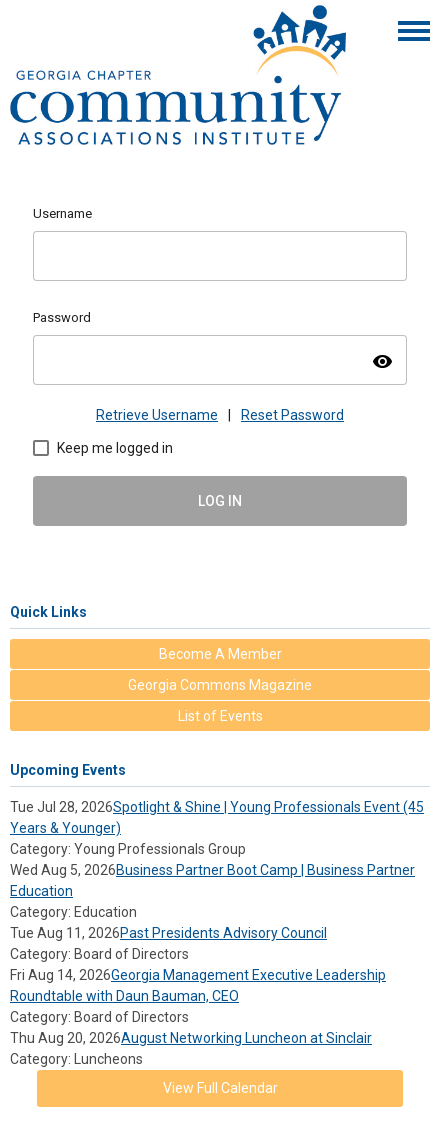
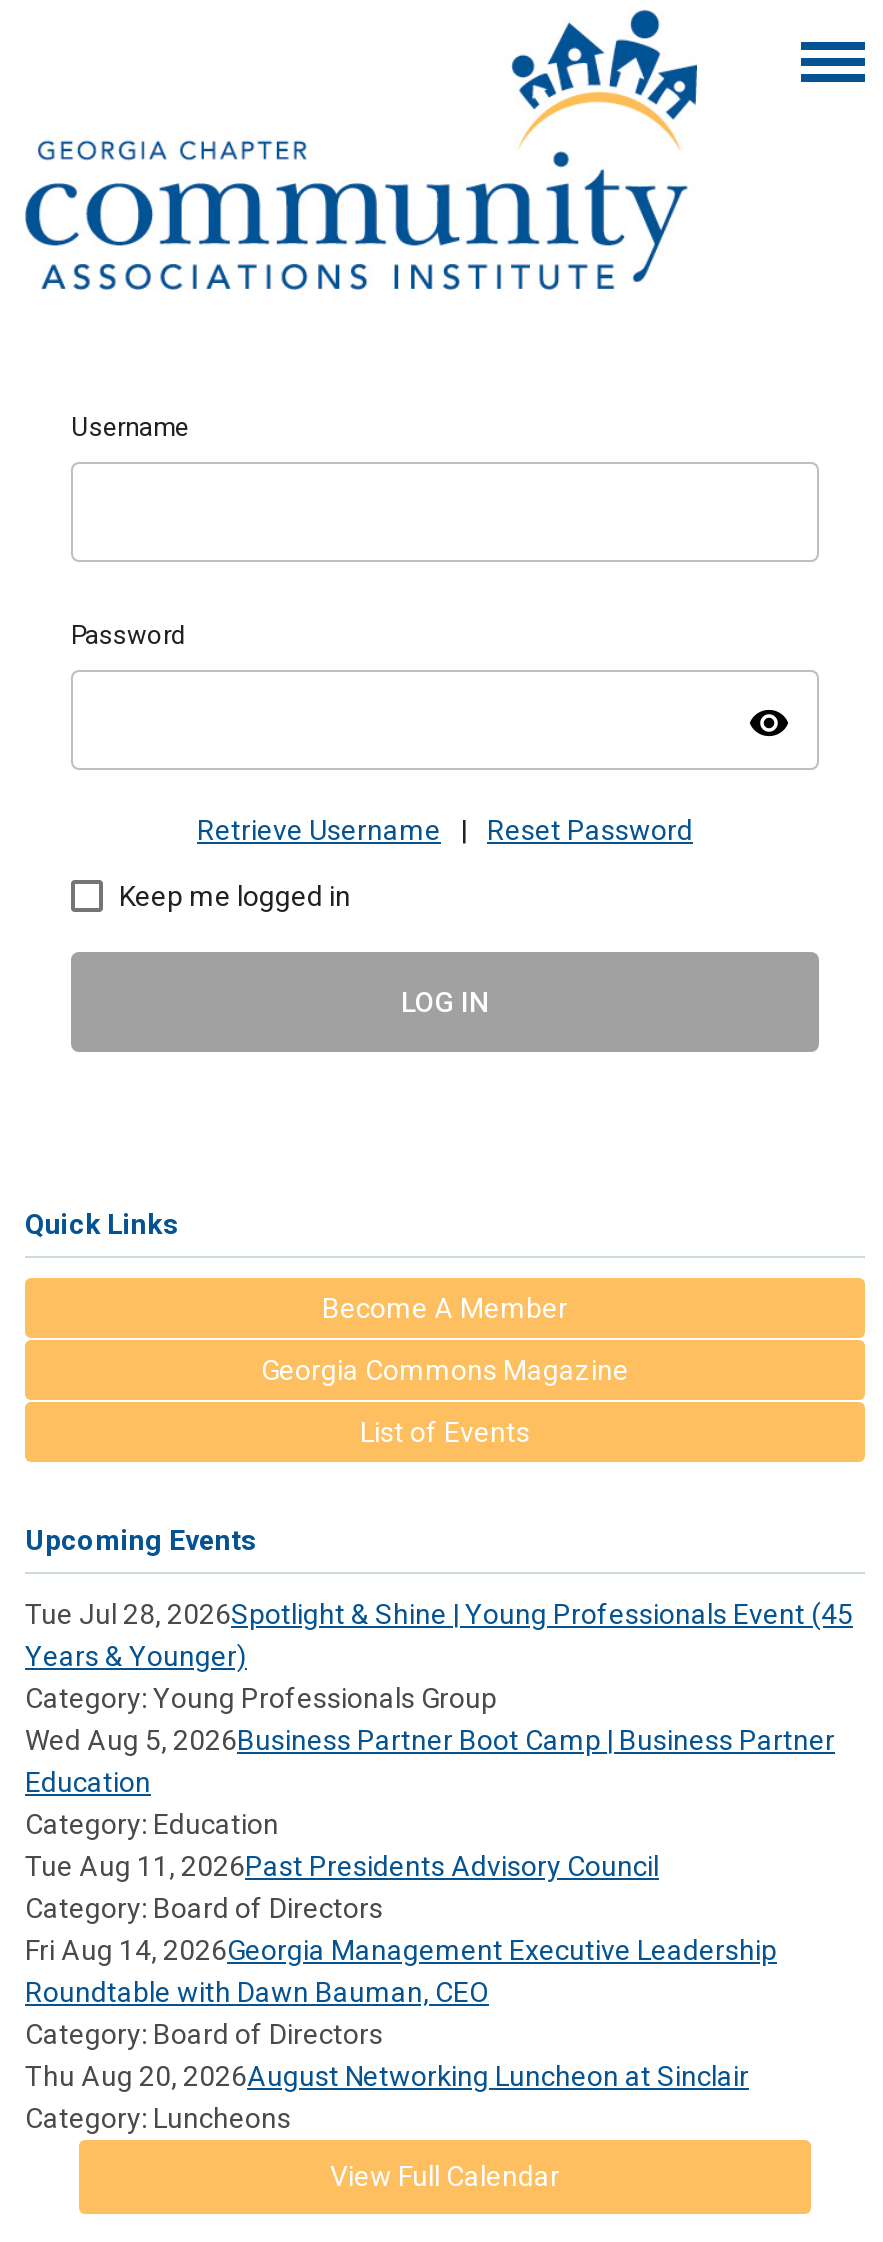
[10,988,239,1004] Roundtable with Daun Bauman, CEO -> [25,1976,489,2008] Roundtable with Dawn Bauman, CEO

